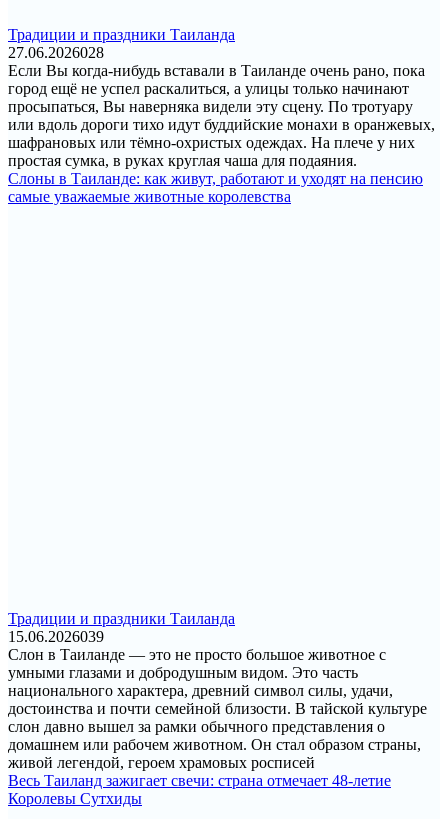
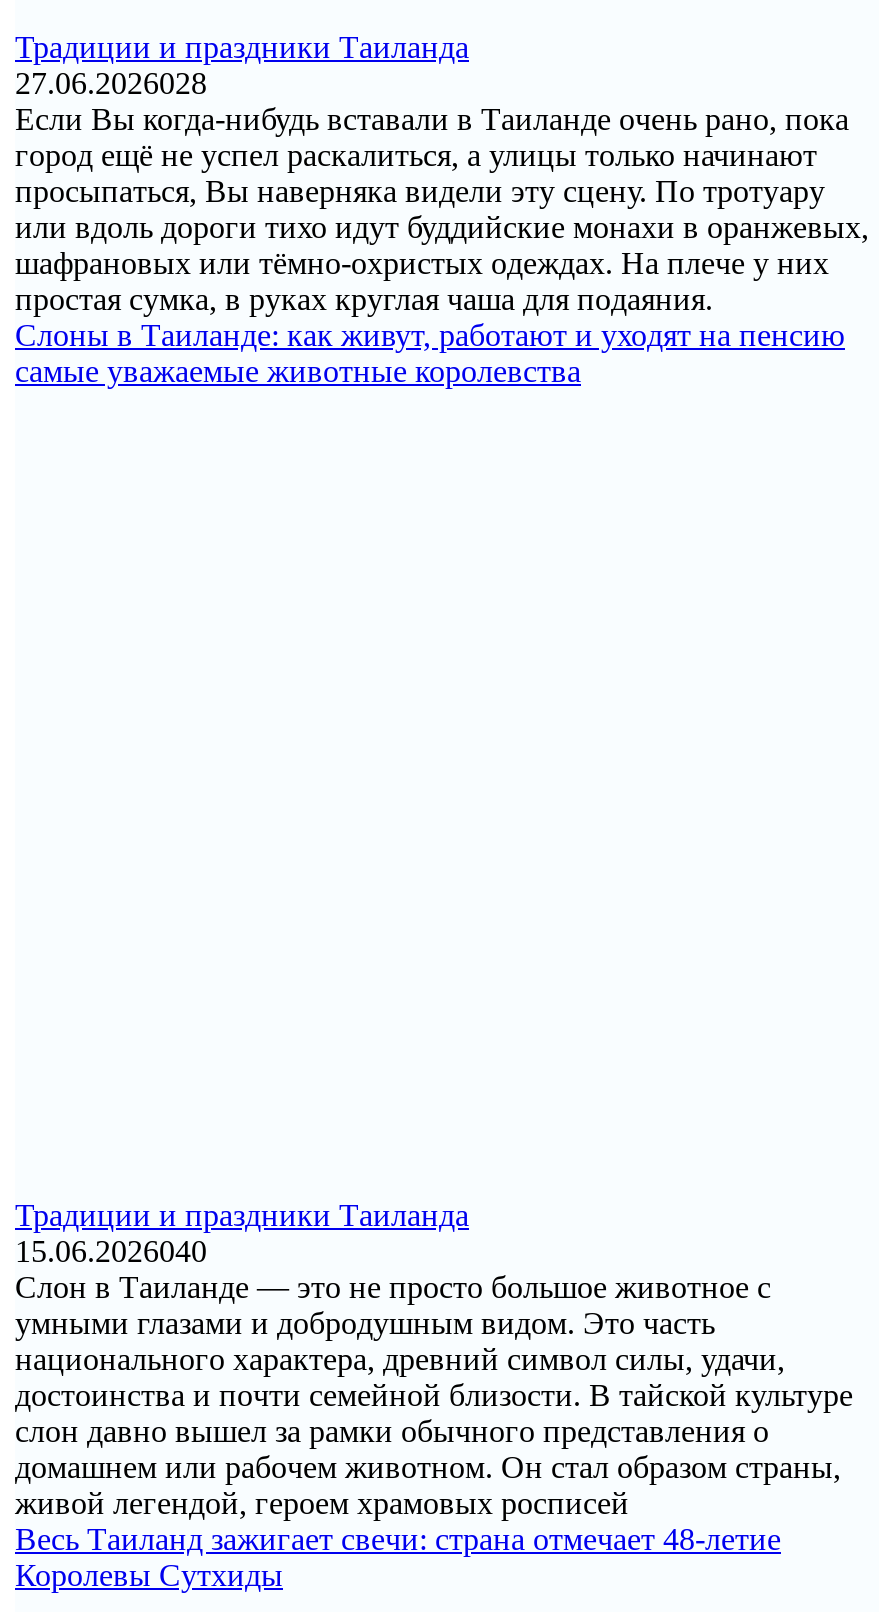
[8,628,104,645] 15.06.2026039 -> [15,1234,207,1268] 15.06.2026040

